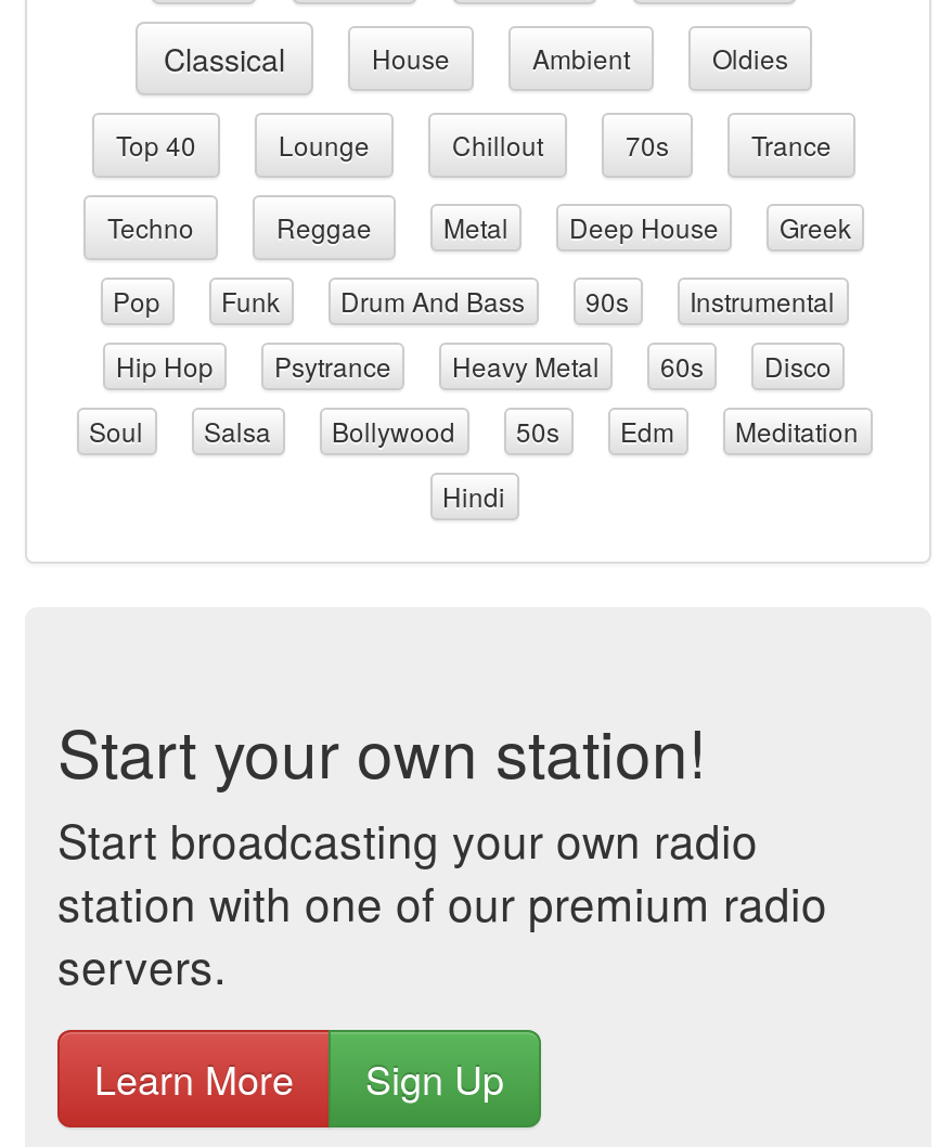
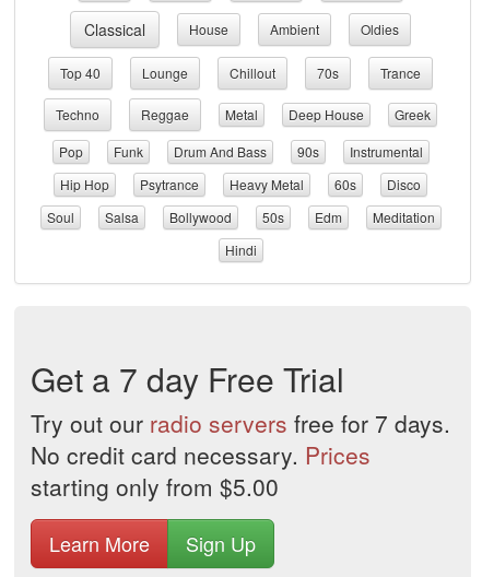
[57,705,827,997] Start your own station! | Start broadcasting your own radio | station with one of our premium radio | servers. -> [31,355,450,503] Get a 7 day Free Trial | Try out our radio servers free for 7 days. | No credit card necessary. Prices | starting only from $5.00

